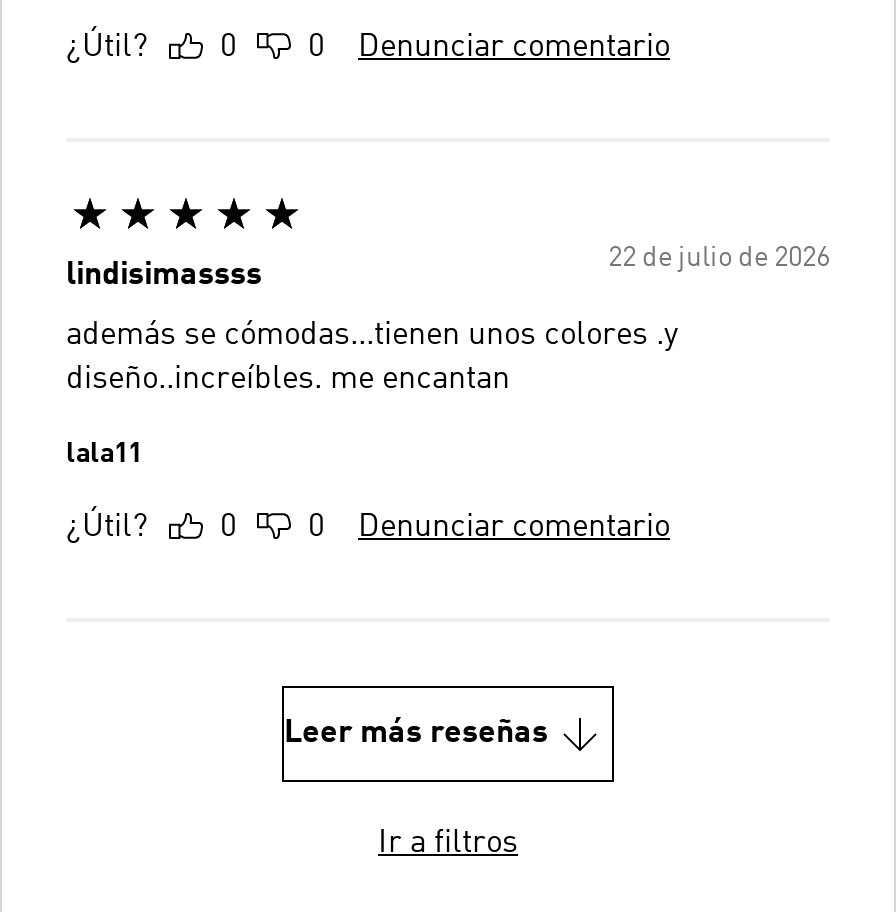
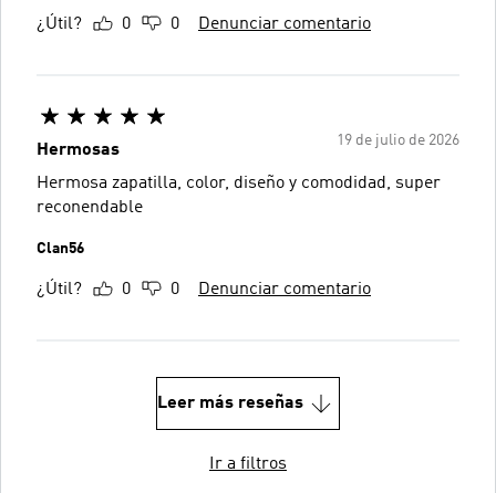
[66,244,830,292] 22 de julio de 2026 | lindisimassss -> [37,133,459,159] 19 de julio de 2026 | Hermosas
[66,320,678,396] además se cómodas...tienen unos colores .y | diseño..increíbles. me encantan -> [37,175,441,217] Hermosa zapatilla, color, diseño y comodidad, super | reconendable
[66,440,142,468] lala11 -> [37,241,84,256] Clan56

